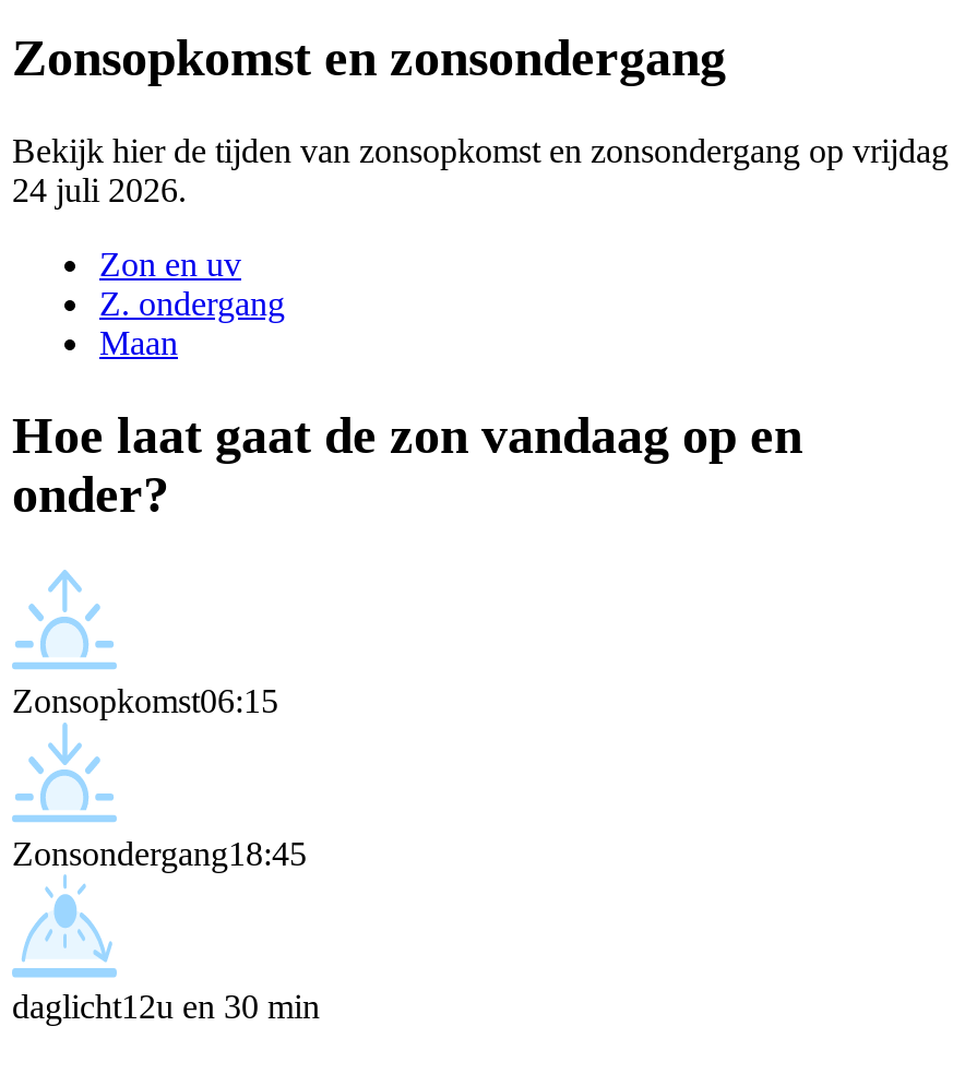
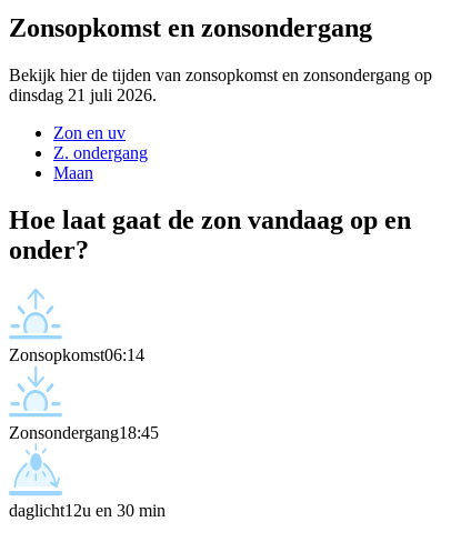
[12,132,949,208] Bekijk hier de tijden van zonsopkomst en zonsondergang op vrijdag | 24 juli 2026. -> [9,65,432,104] Bekijk hier de tijden van zonsopkomst en zonsondergang op | dinsdag 21 juli 2026.
[12,681,278,718] Zonsopkomst06:15 -> [9,345,144,364] Zonsopkomst06:14

